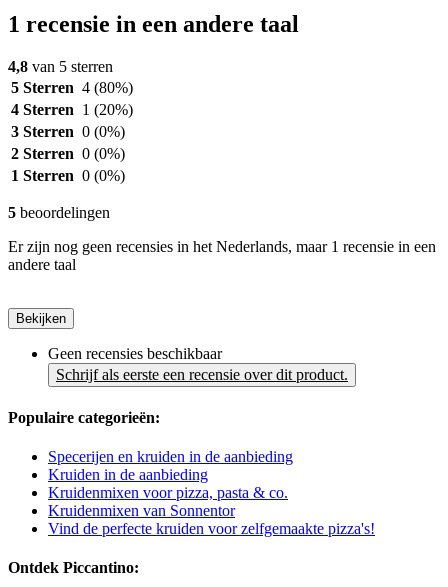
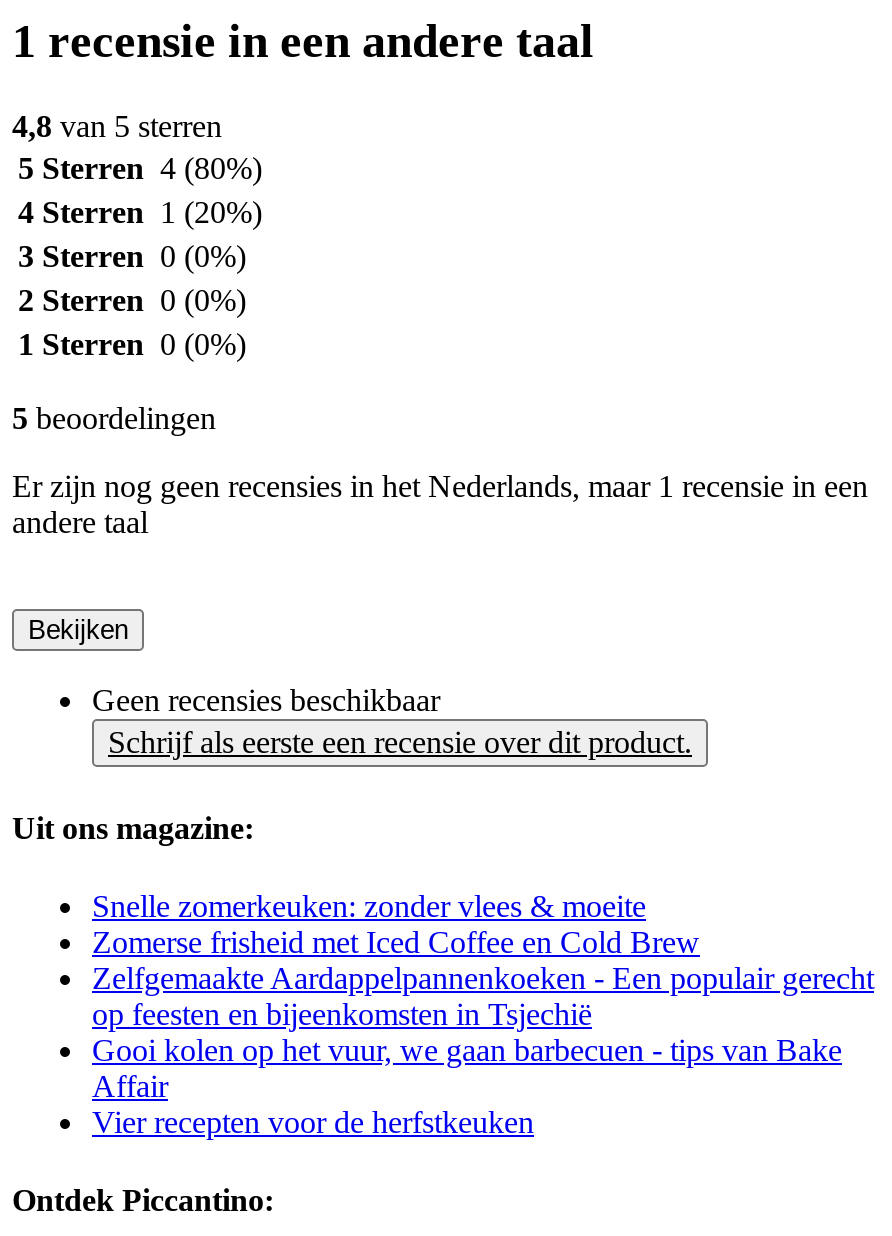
[8,409,160,426] Populaire categorieën: -> [12,810,254,844] Uit ons magazine:
[48,448,375,537] Specerijen en kruiden in de aanbieding | Kruiden in de aanbieding | Kruidenmixen voor pizza, pasta & co. | Kruidenmixen van Sonnentor | Vind de perfecte kruiden voor zelfgemaakte pizza's! -> [92,889,874,1139] Snelle zomerkeuken: zonder vlees & moeite | Zomerse frisheid met Iced Coffee en Cold Brew | Zelfgemaakte Aardappelpannenkoeken - Een populair gerecht | op feesten en bijeenkomsten in Tsjechië | Gooi kolen op het vuur, we gaan barbecuen - tips van Bake | Affair | Vier recepten voor de herfstkeuken

